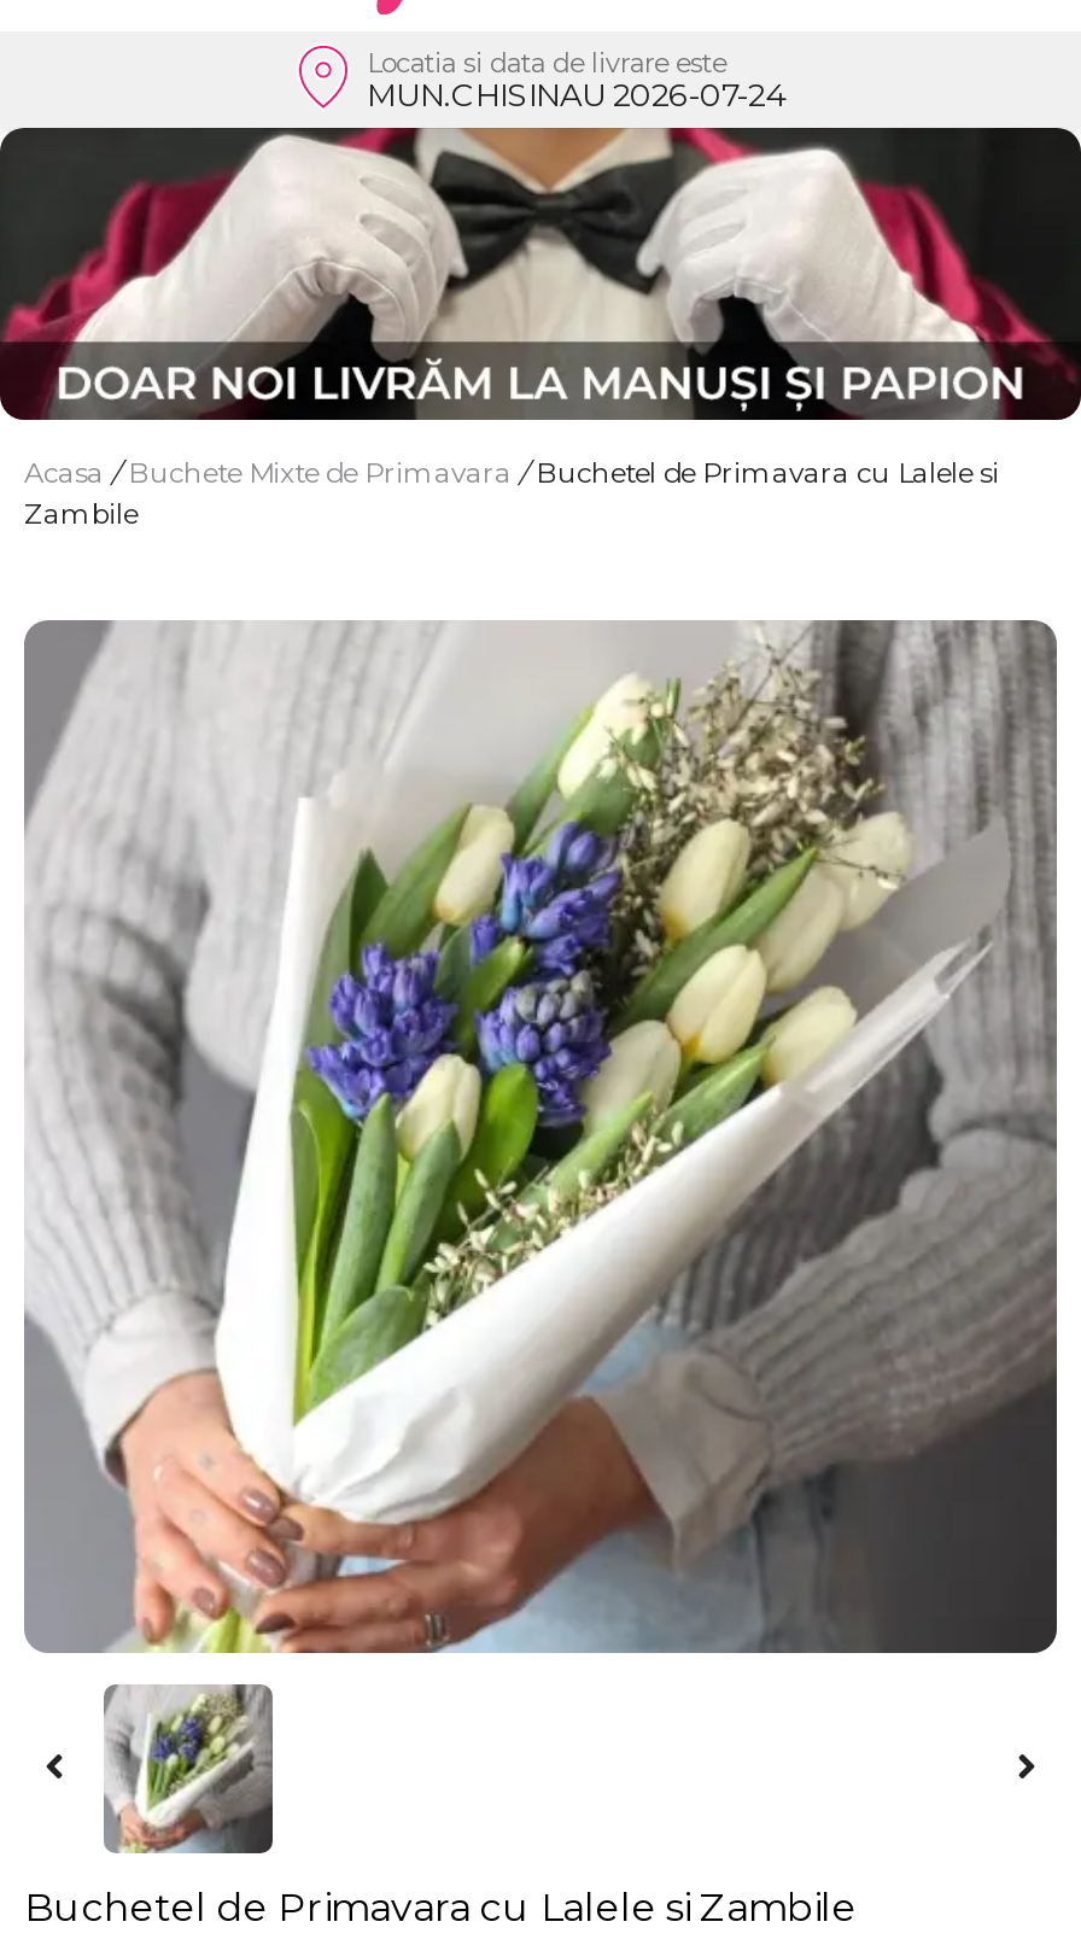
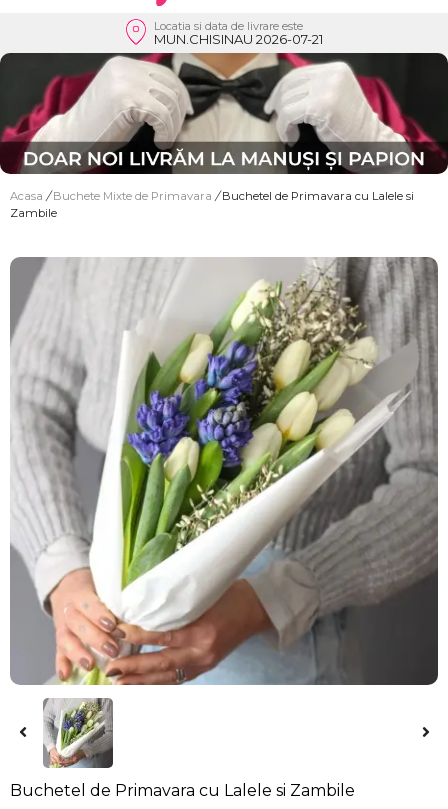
[367,74,784,113] MUN.CHISINAU 2026-07-24 -> [154,31,323,47] MUN.CHISINAU 2026-07-21

